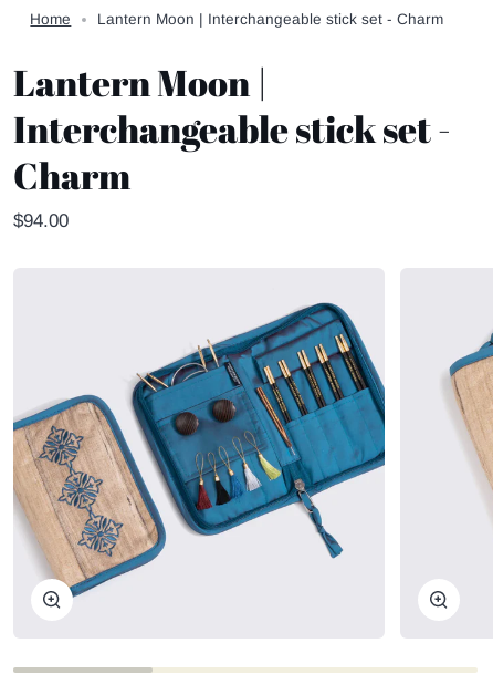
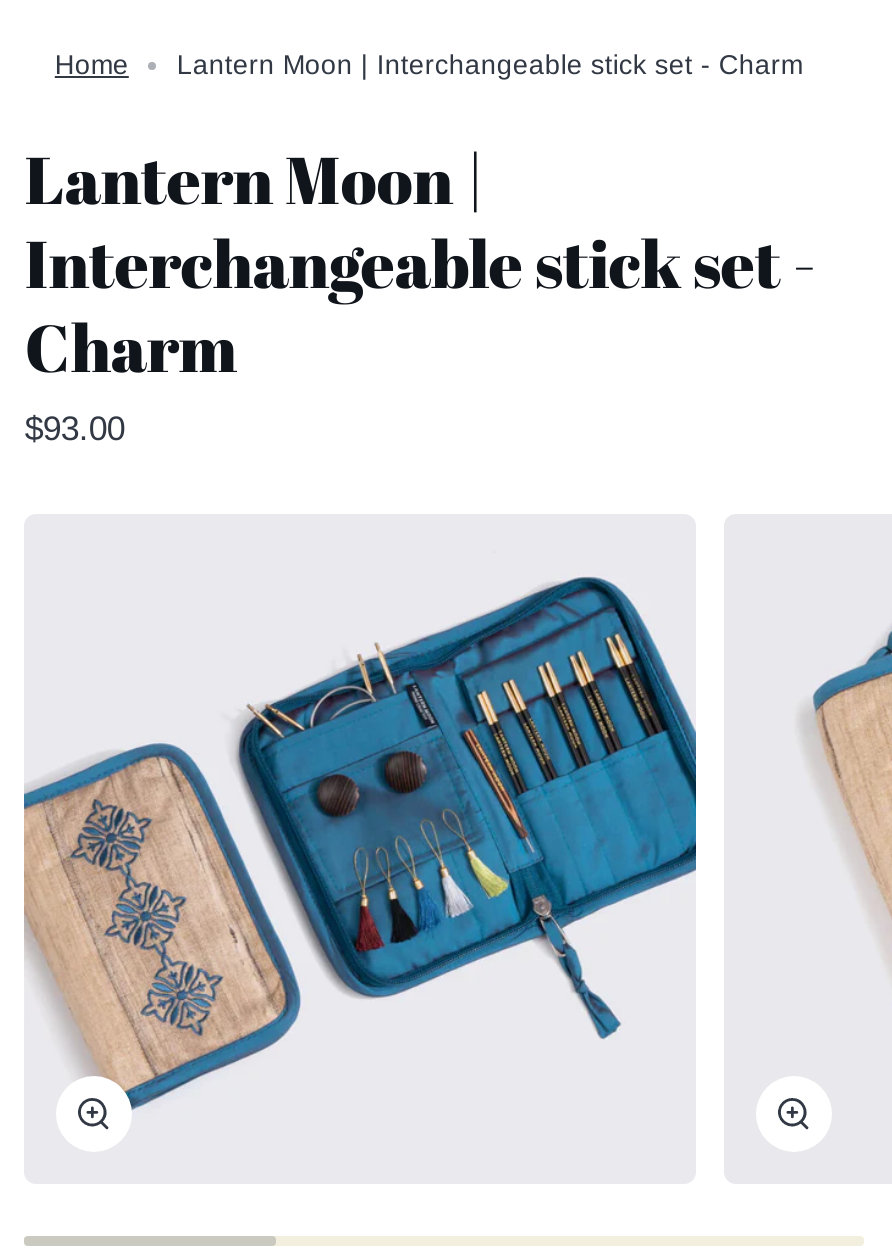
[14,210,69,231] $94.00 -> [25,410,125,448] $93.00

